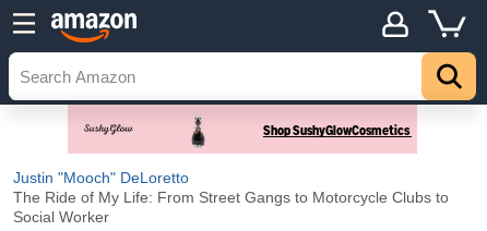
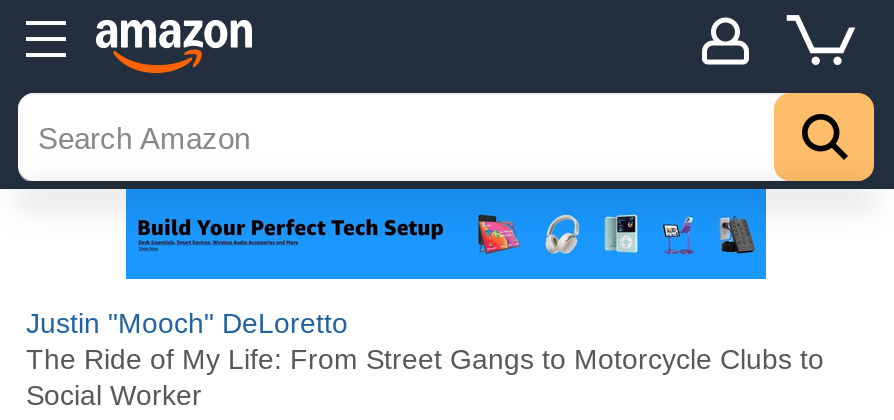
[68,104,417,154] [image] -> [124,187,768,281] [image]

